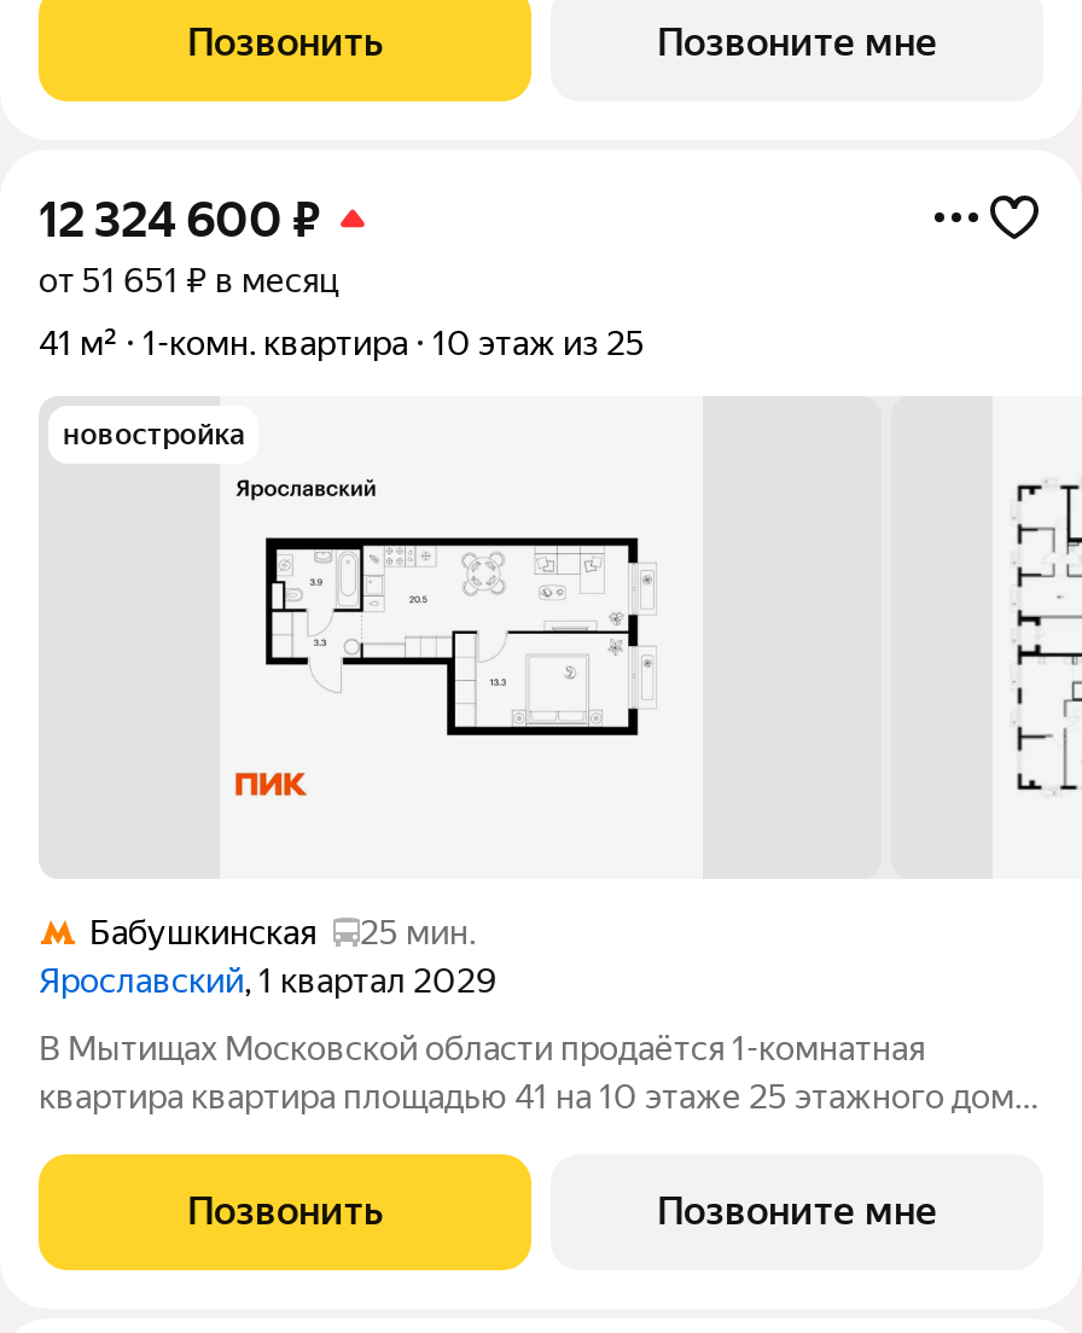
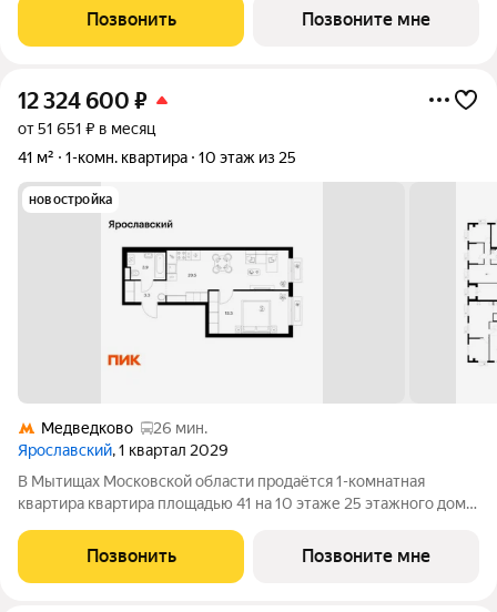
[89,913,476,951] Бабушкинская | 25 мин. -> [41,419,207,437] Медведково | 26 мин.

